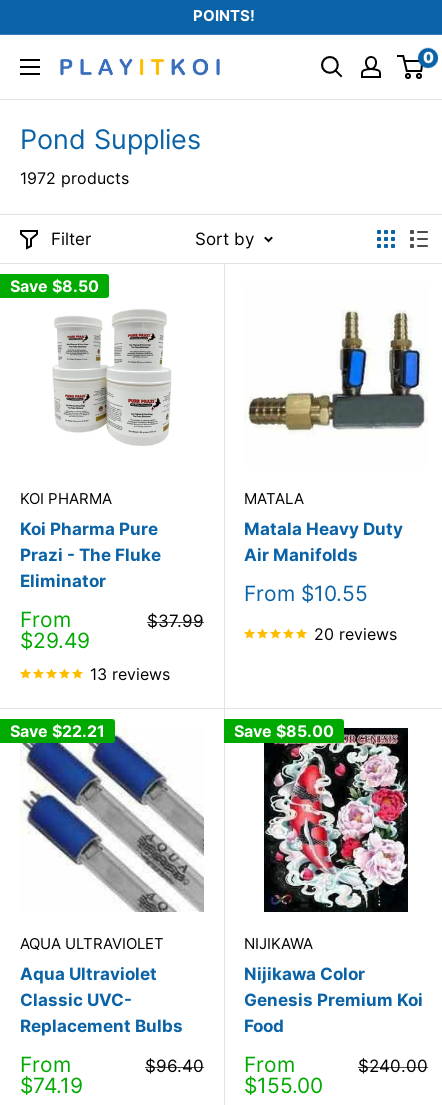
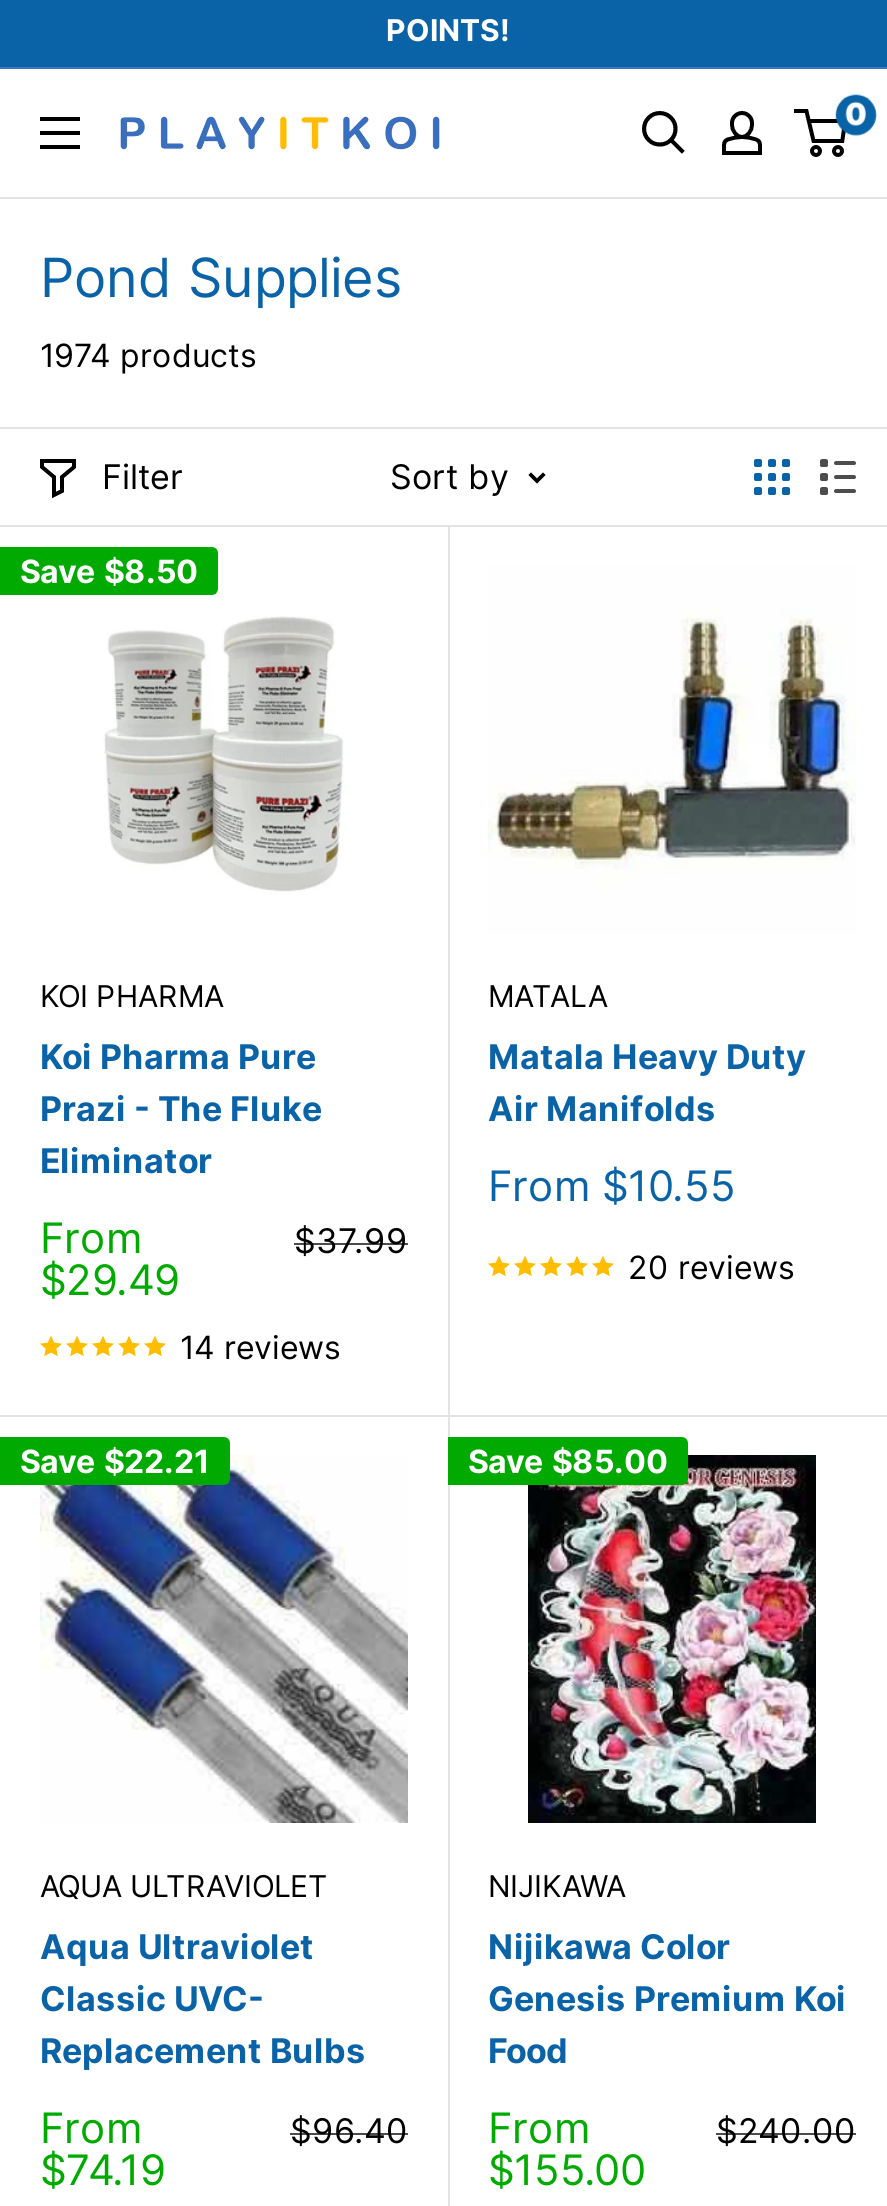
[20,168,129,188] 1972 products -> [40,335,256,375] 1974 products
[90,664,170,684] 13 reviews -> [180,1327,340,1367] 14 reviews

